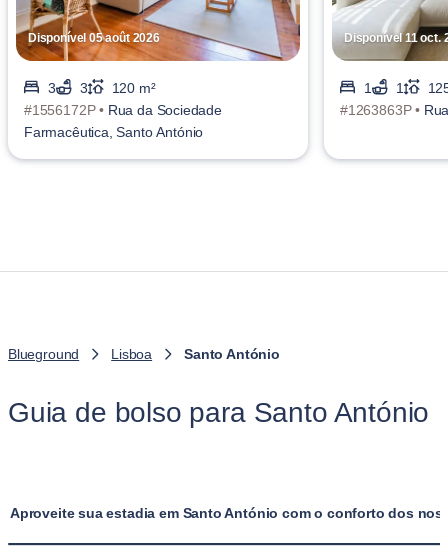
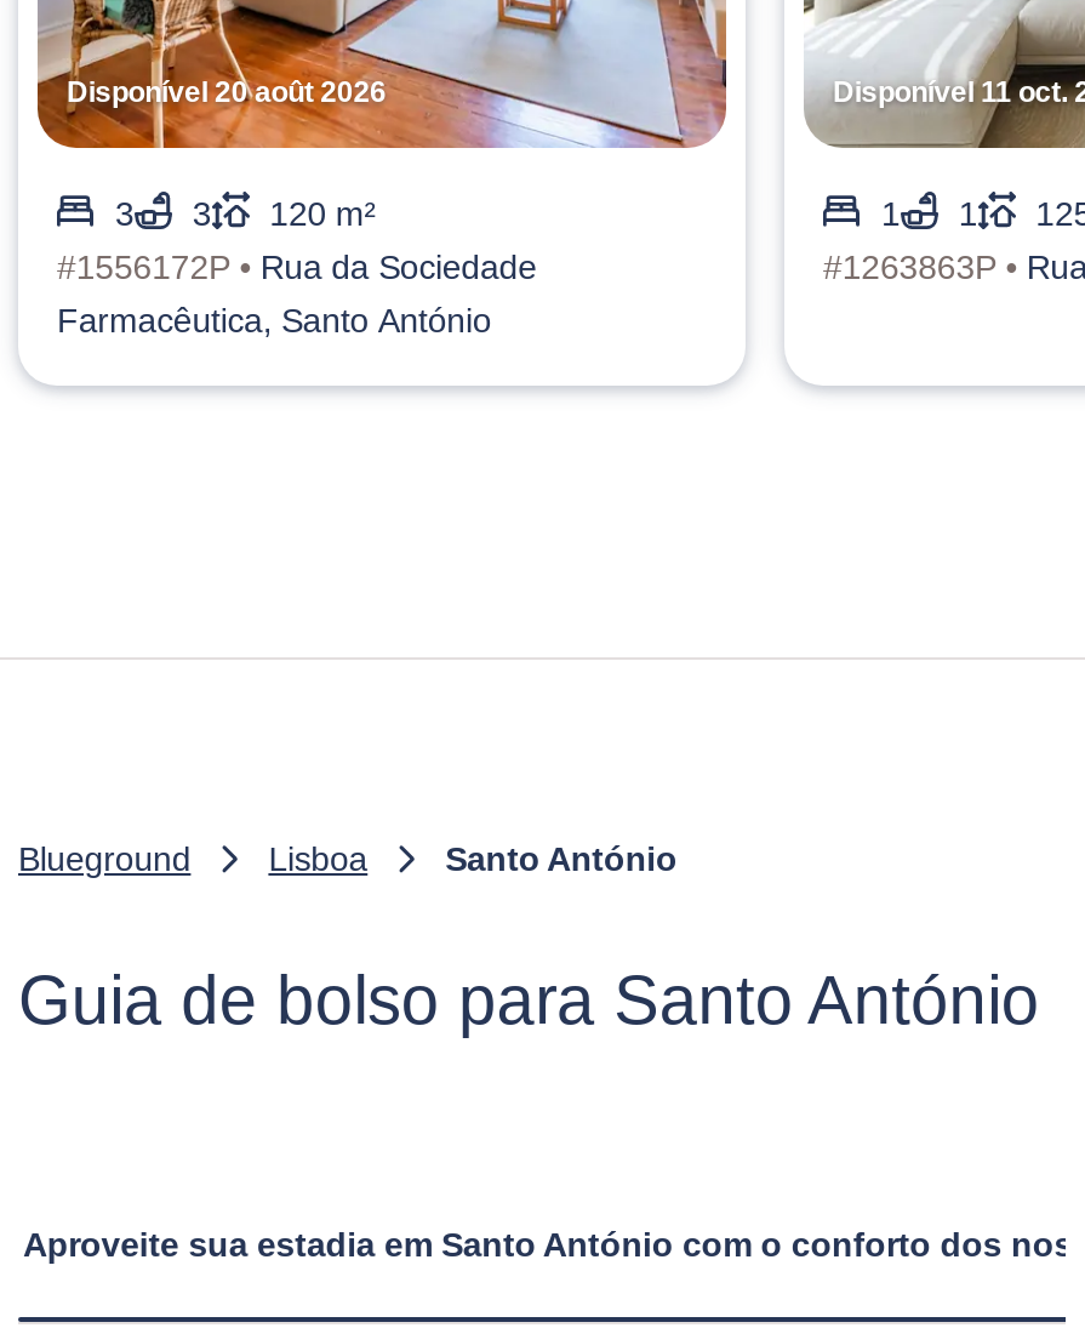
[28,31,160,45] Disponível 05 août 2026 -> [67,75,386,109] Disponível 20 août 2026

